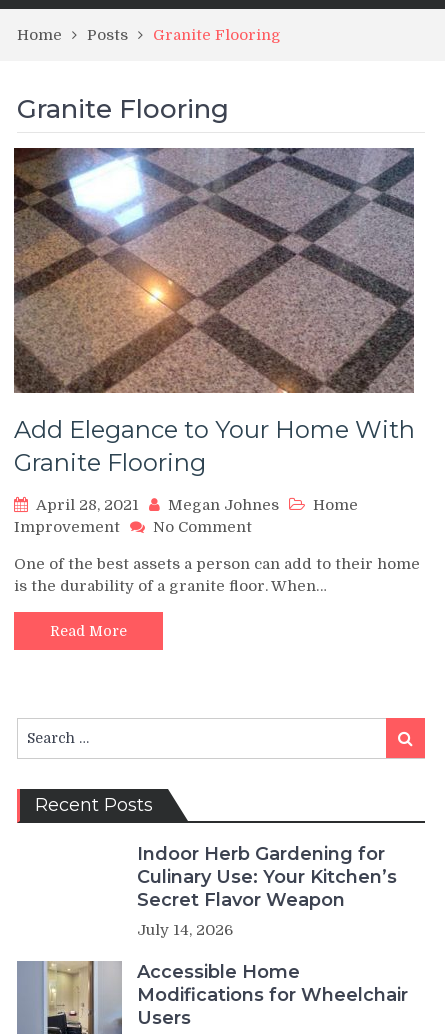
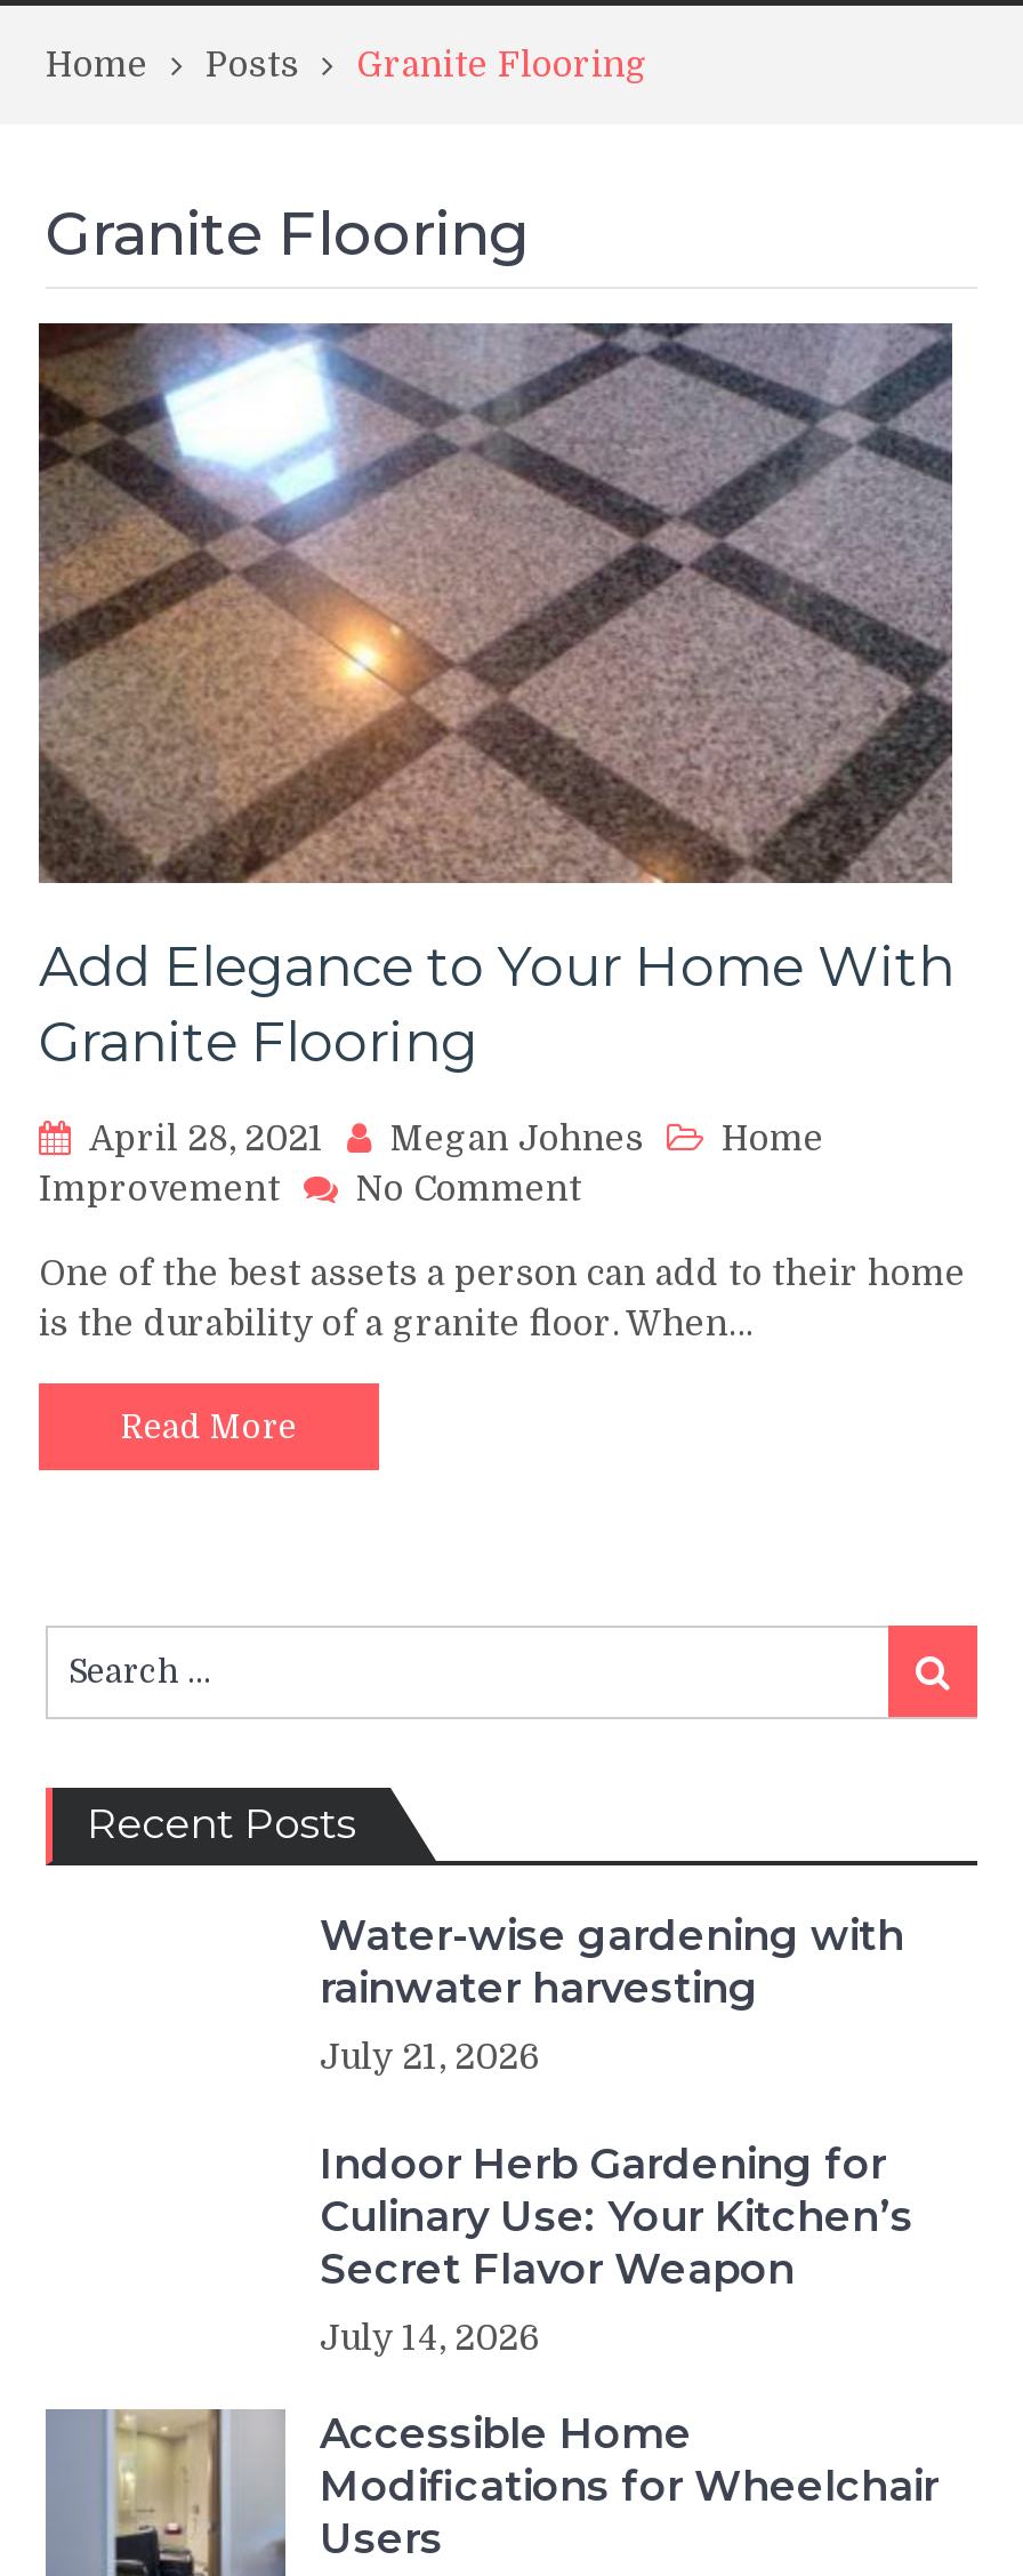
none -> [320,1911,904,2078] Water-wise gardening with | rainwater harvesting | July 21, 2026

